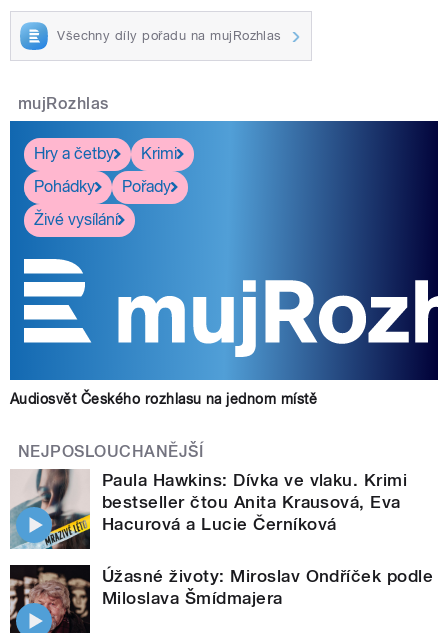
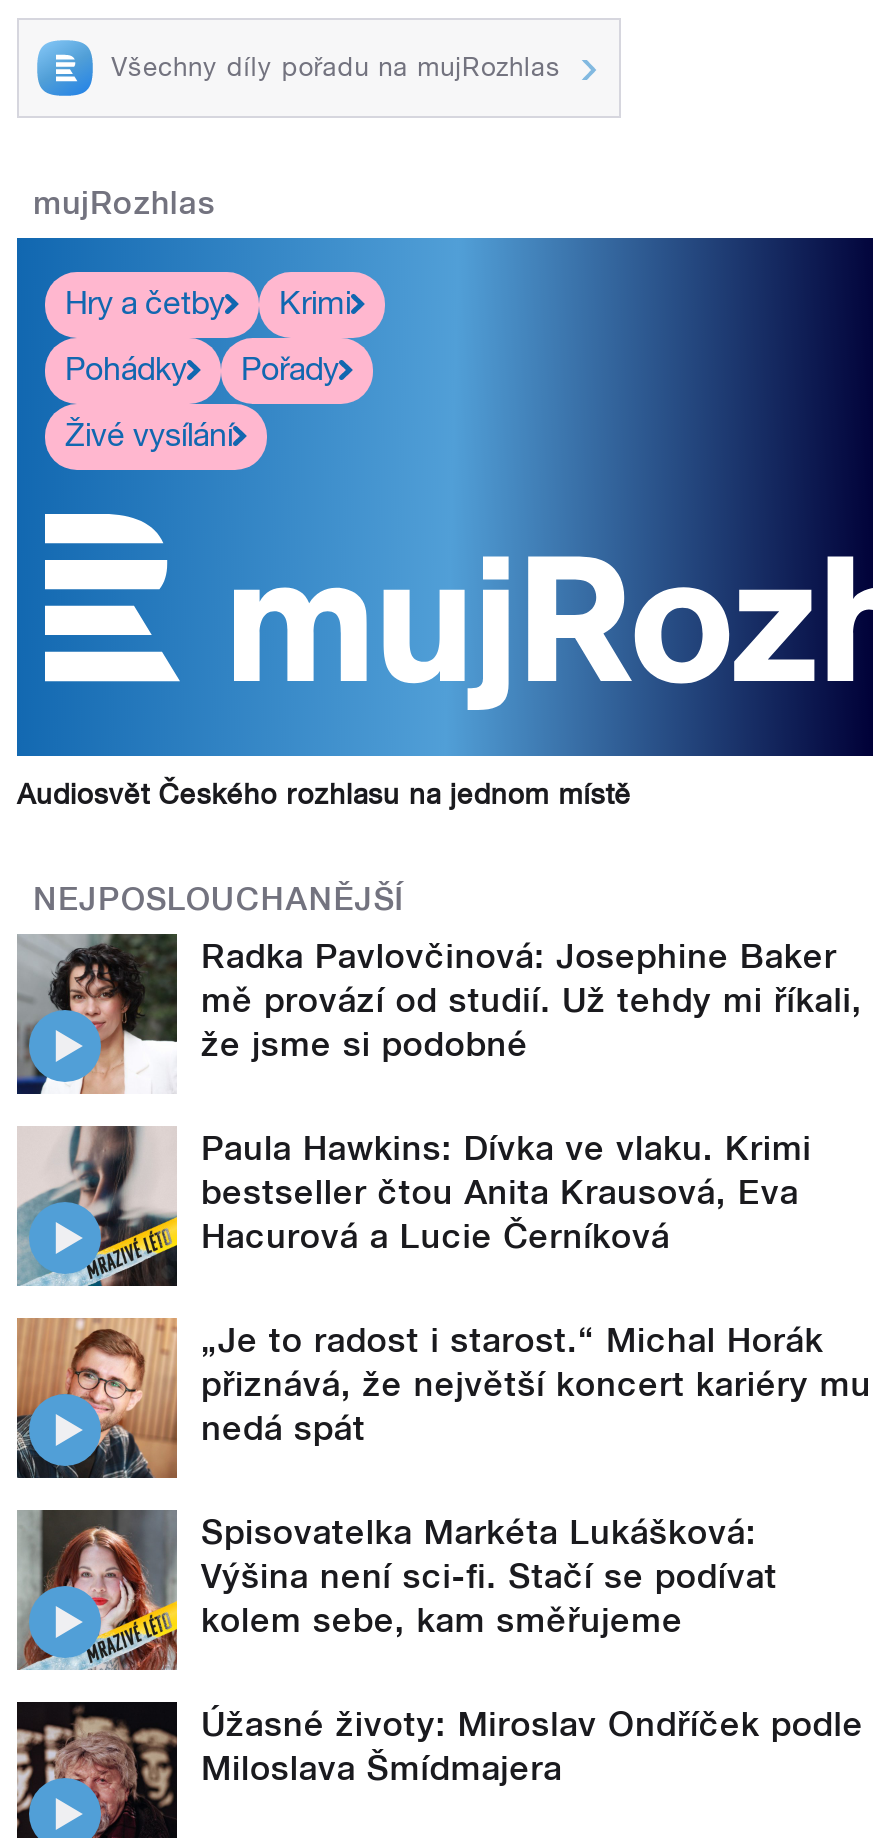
none -> [17,932,862,1096] [image] | Radka Pavlovčinová: Josephine Baker | mě provází od studií. Už tehdy mi říkali, | že jsme si podobné
none -> [15,1316,871,1640] [image] | „Je to radost i starost.“ Michal Horák | přiznává, že největší koncert kariéry mu | nedá spát | Spisovatelka Markéta Lukášková: | Výšina není sci-fi. Stačí se podívat | kolem sebe, kam směřujeme
none -> [19,1508,179,1672] [image]

